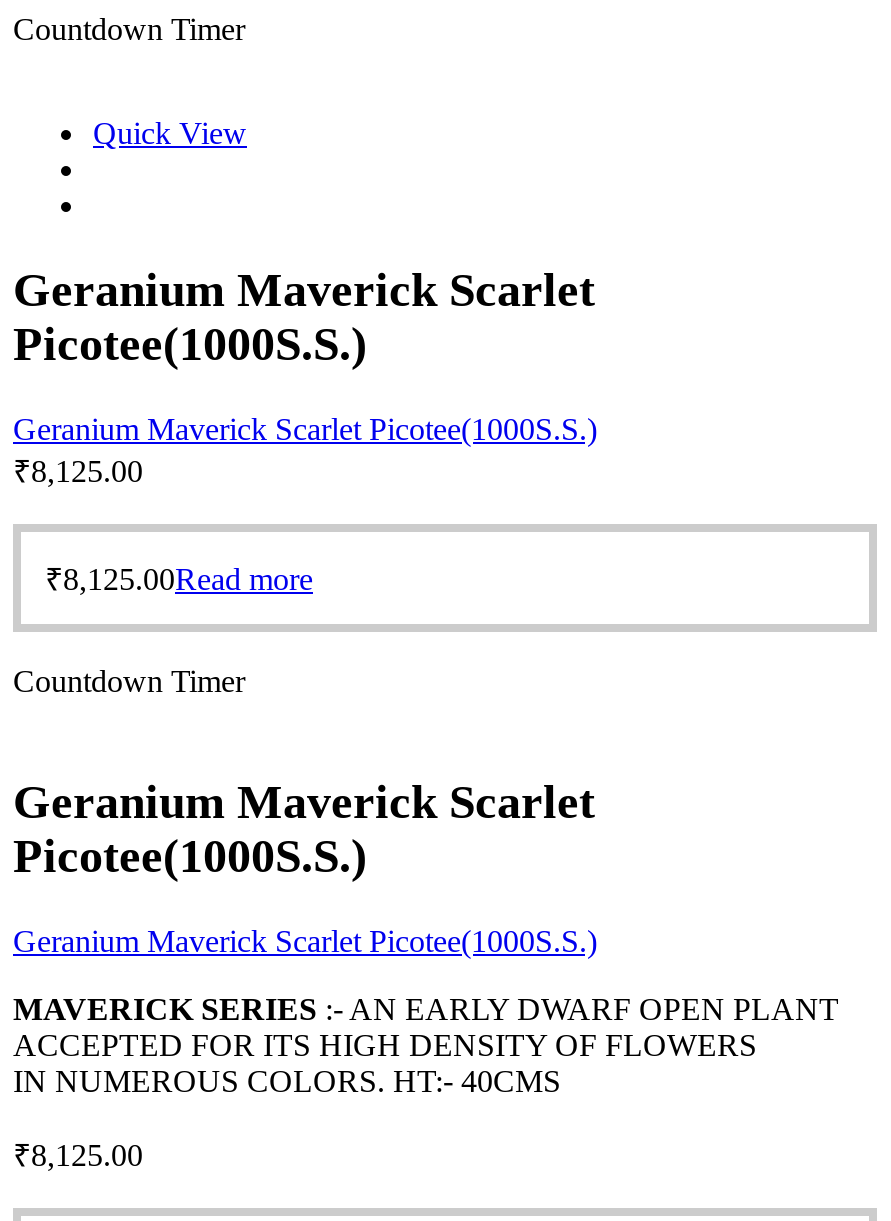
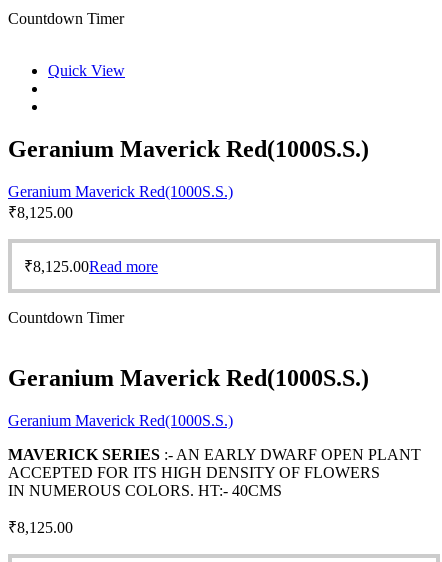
[13,263,595,369] Geranium Maverick Scarlet | Picotee(1000S.S.) -> [8,136,369,162] Geranium Maverick Red(1000S.S.)
[13,411,597,445] Geranium Maverick Scarlet Picotee(1000S.S.) -> [8,183,233,200] Geranium Maverick Red(1000S.S.)
[13,775,595,881] Geranium Maverick Scarlet | Picotee(1000S.S.) -> [8,365,369,391] Geranium Maverick Red(1000S.S.)
[13,923,597,957] Geranium Maverick Scarlet Picotee(1000S.S.) -> [8,412,233,429] Geranium Maverick Red(1000S.S.)

